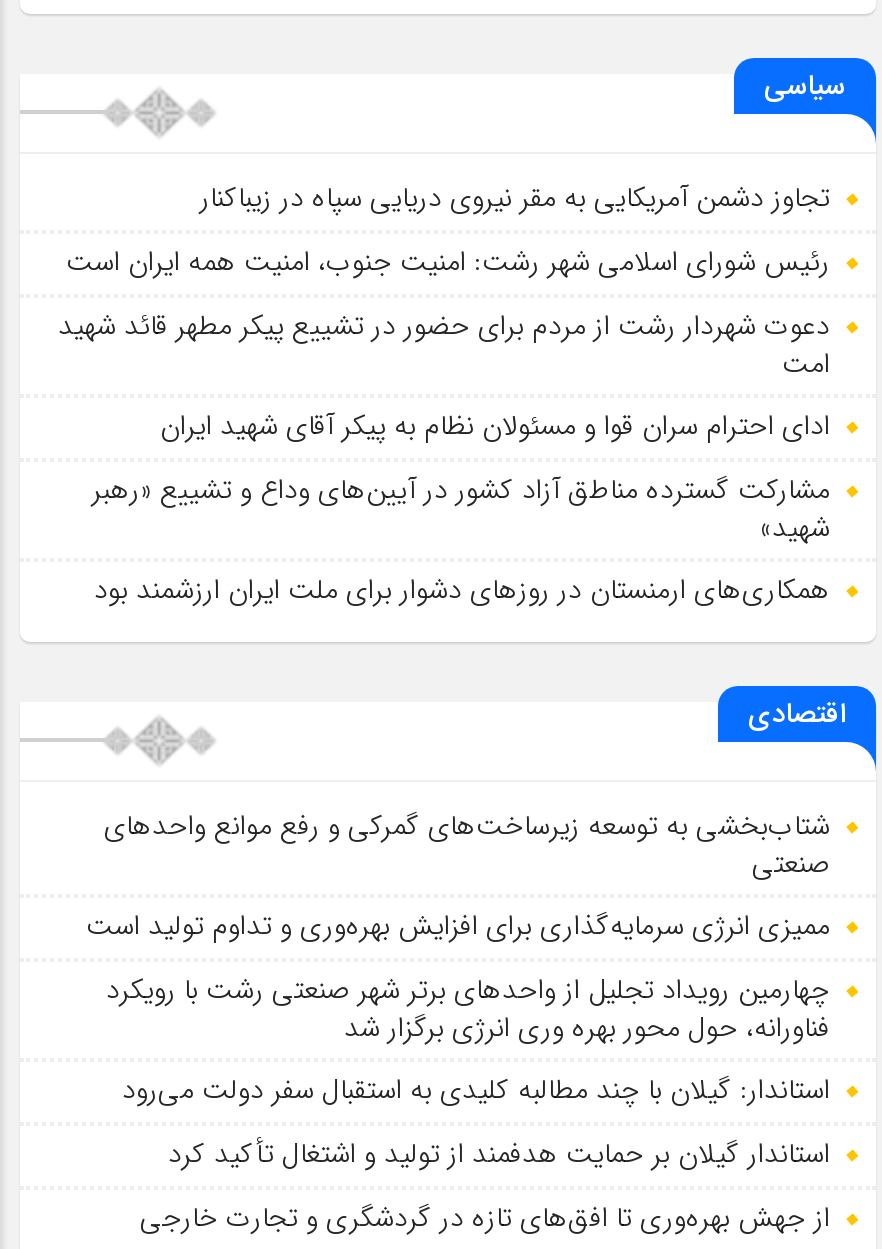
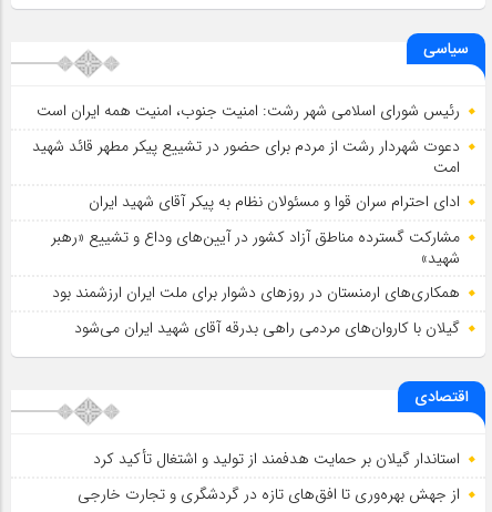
[200,175,830,219] تجاوز دشمن آمریکایی به مقر نیروی دریایی سپاه در زیباکنار -> none
none -> [74,316,460,340] گیلان با کاروان‌های مردمی راهی بدرقه آقای شهید ایران می‌شود
[86,804,830,1112] شتاب‌بخشی به توسعه زیرساخت‌های گمركی و رفع موانع واحدهای | صنعتی | ممیزی انرژی سرمایه‌گذاری برای افزایش بهره‌وری و تداوم تولید است | چهارمین رویداد تجلیل از واحدهای برتر شهر صنعتی رشت با رویکرد | فناورانه، حول محور بهره وری انرژی برگزار شد | استاندار: گیلان با چند مطالبه کلیدی به استقبال سفر دولت می‌رود -> none

